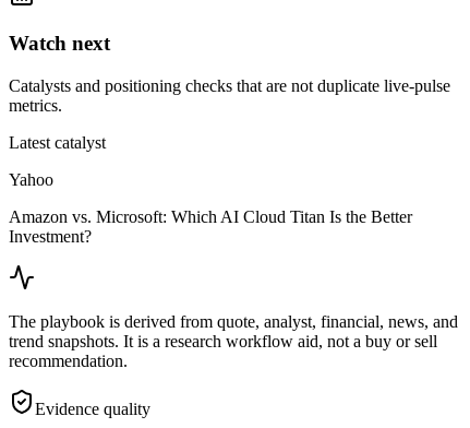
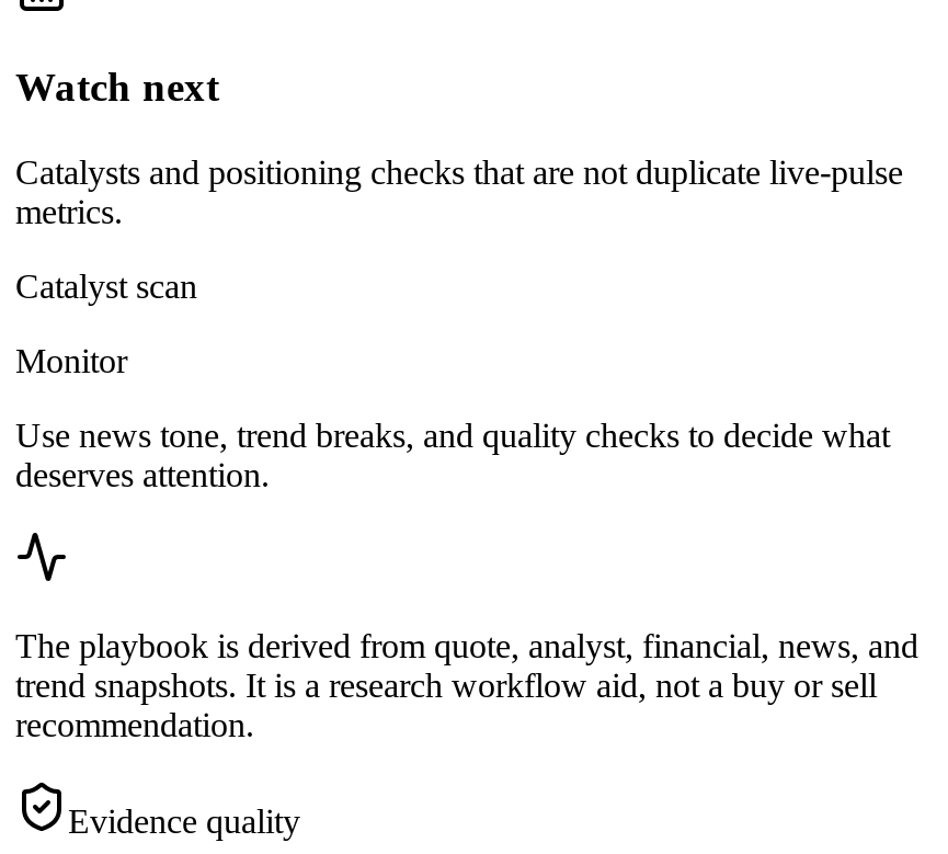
[9,133,106,152] Latest catalyst -> [15,267,197,304] Catalyst scan
[9,170,53,189] Yahoo -> [15,342,127,379] Monitor
[9,207,412,245] Amazon vs. Microsoft: Which AI Cloud Titan Is the Better | Investment? -> [15,416,890,493] Use news tone, trend breaks, and quality checks to decide what | deserves attention.

